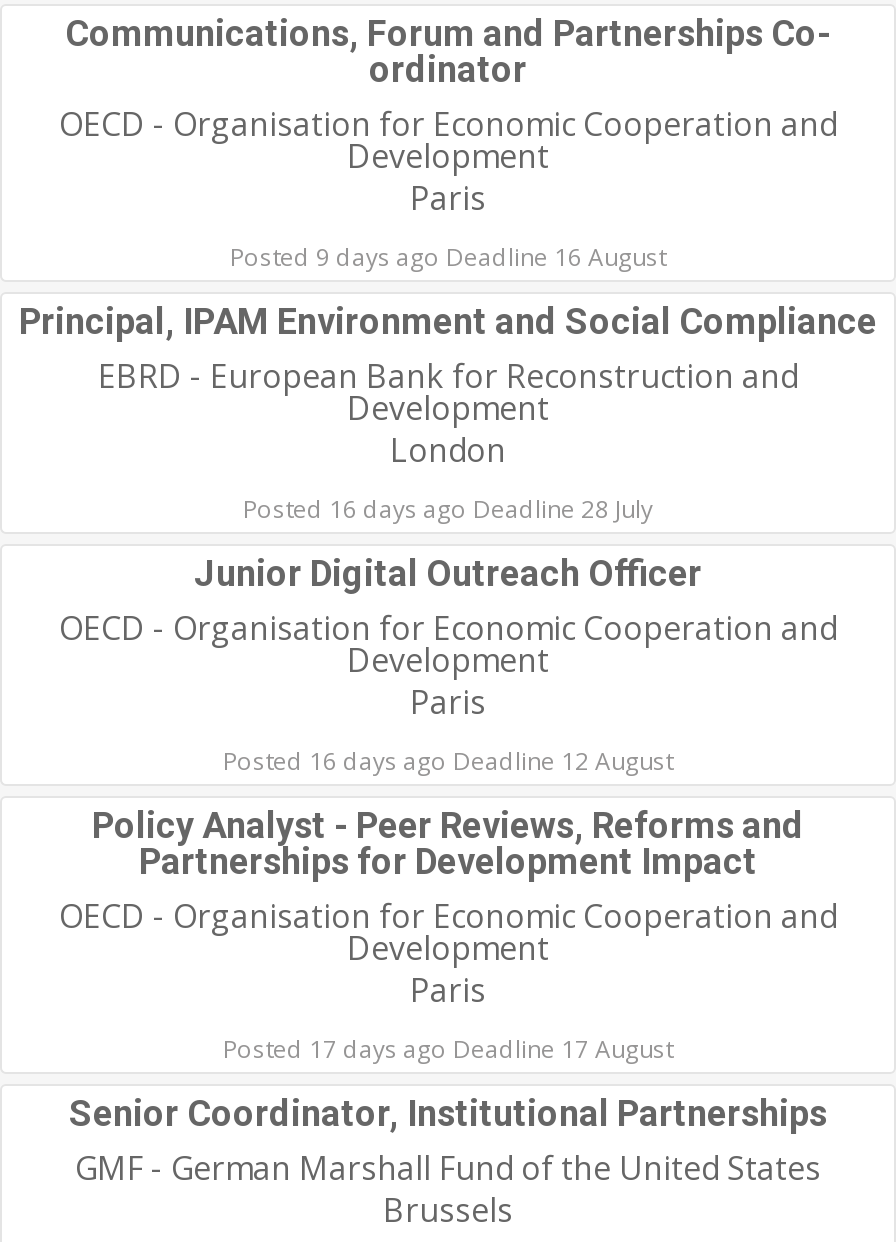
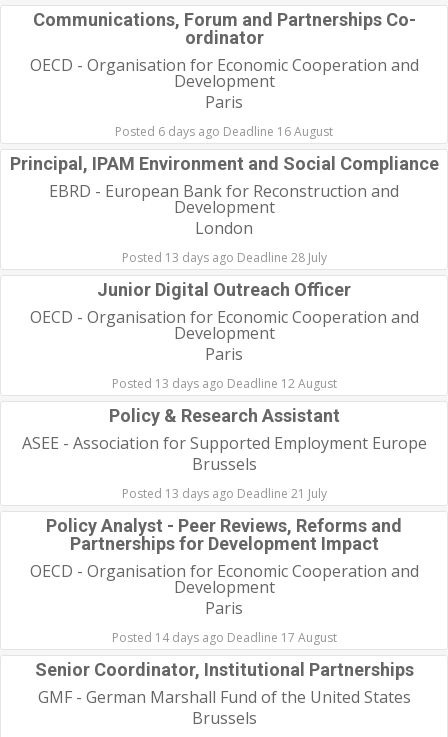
[230,240,666,274] Posted 9 days ago Deadline 16 August -> [115,123,333,140] Posted 6 days ago Deadline 16 August
[243,492,653,526] Posted 16 days ago Deadline 28 July -> [121,249,326,266] Posted 13 days ago Deadline 28 July
[223,744,673,778] Posted 16 days ago Deadline 12 August -> [21,375,426,502] Posted 13 days ago Deadline 12 August | Policy & Research Assistant | ASEE - Association for Supported Employment Europe | Brussels | Posted 13 days ago Deadline 21 July
[223,1032,673,1066] Posted 17 days ago Deadline 17 August -> [111,629,336,646] Posted 14 days ago Deadline 17 August

